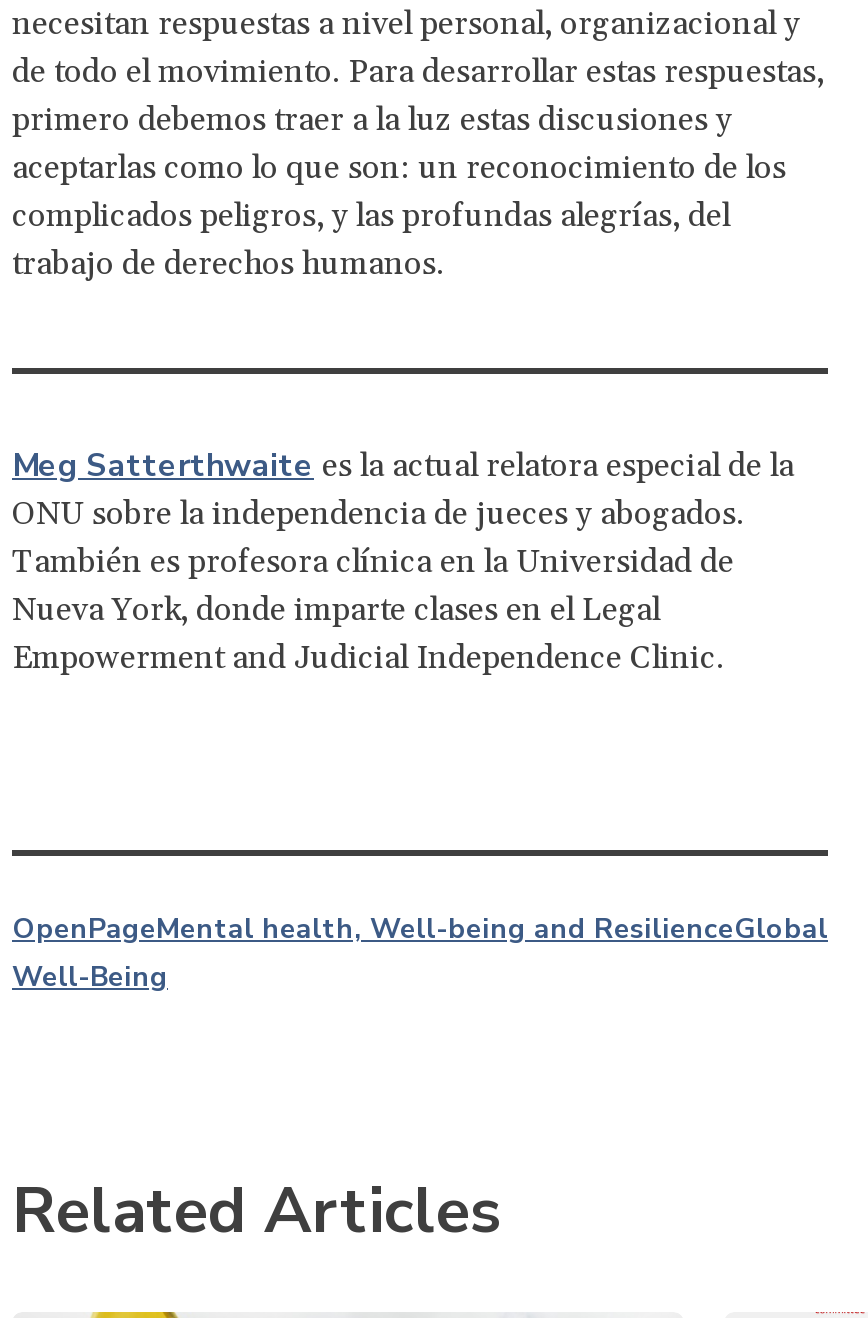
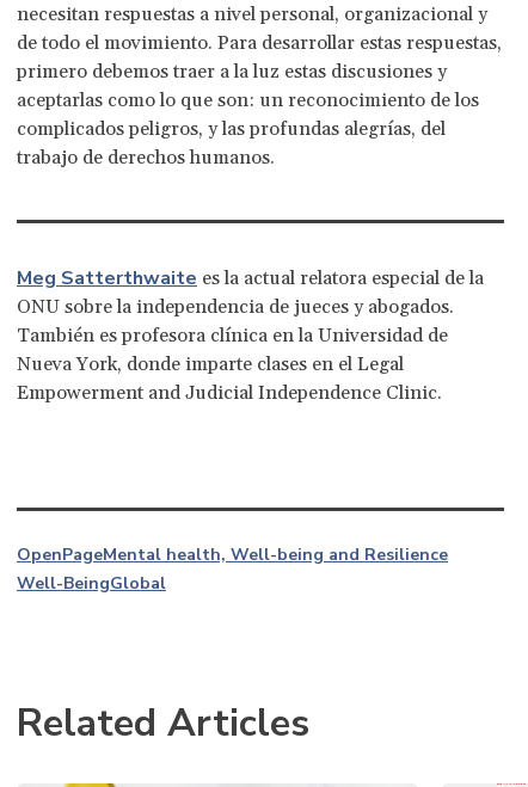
[12,910,828,996] OpenPageMental health, Well-being and ResilienceGlobal | Well-Being -> [17,543,448,594] OpenPageMental health, Well-being and Resilience | Well-BeingGlobal

